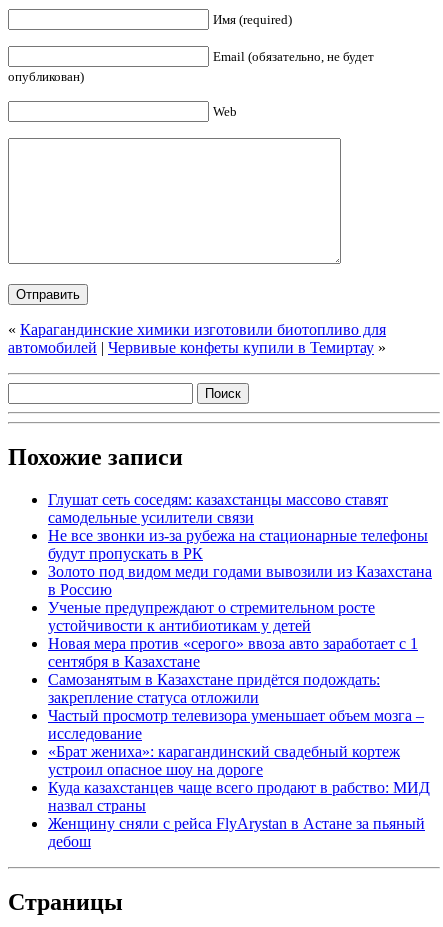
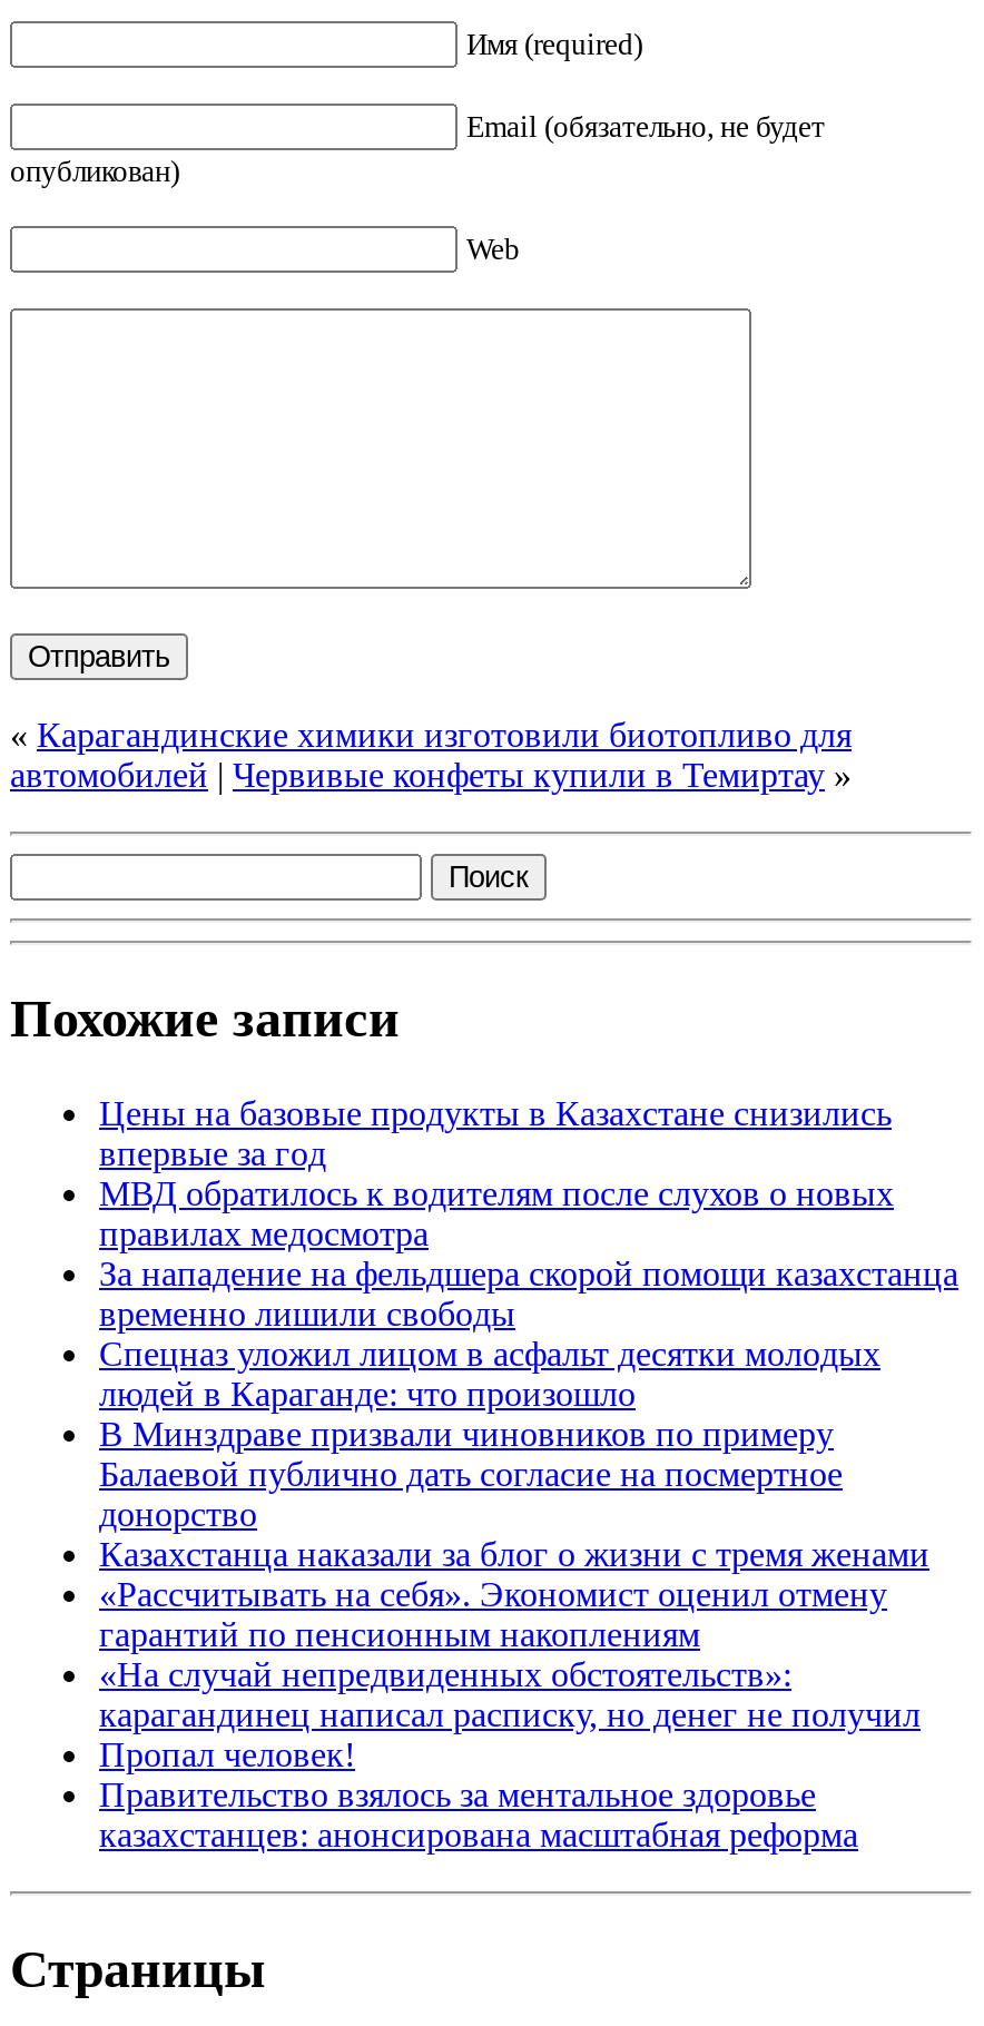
[48,491,432,850] Глушат сеть соседям: казахстанцы массово ставят | самодельные усилители связи | Не все звонки из-за рубежа на стационарные телефоны | будут пропускать в РК | Золото под видом меди годами вывозили из Казахстана | в Россию | Ученые предупреждают о стремительном росте | устойчивости к антибиотикам у детей | Новая мера против «серого» ввоза авто заработает с 1 | сентября в Казахстане | Самозанятым в Казахстане придётся подождать: | закрепление статуса отложили | Частый просмотр телевизора уменьшает объем мозга – | исследование | «Брат жениха»: карагандинский свадебный кортеж | устроил опасное шоу на дороге | Куда казахстанцев чаще всего продают в рабство: МИД | назвал страны | Женщину сняли с рейса FlyArystan в Астане за пьяный | дебош -> [99,1094,958,1853] Цены на базовые продукты в Казахстане снизились | впервые за год | МВД обратилось к водителям после слухов о новых | правилах медосмотра | За нападение на фельдшера скорой помощи казахстанца | временно лишили свободы | Спецназ уложил лицом в асфальт десятки молодых | людей в Караганде: что произошло | В Минздраве призвали чиновников по примеру | Балаевой публично дать согласие на посмертное | донорство | Казахстанца наказали за блог о жизни с тремя женами | «Рассчитывать на себя». Экономист оценил отмену | гарантий по пенсионным накоплениям | «На случай непредвиденных обстоятельств»: | карагандинец написал расписку, но денег не получил | Пропал человек! | Правительство взялось за ментальное здоровье | казахстанцев: анонсирована масштабная реформа

